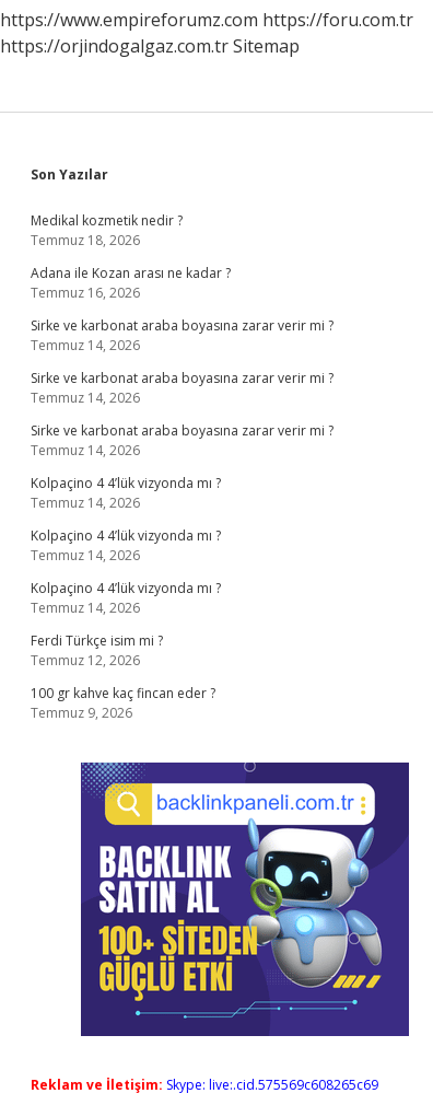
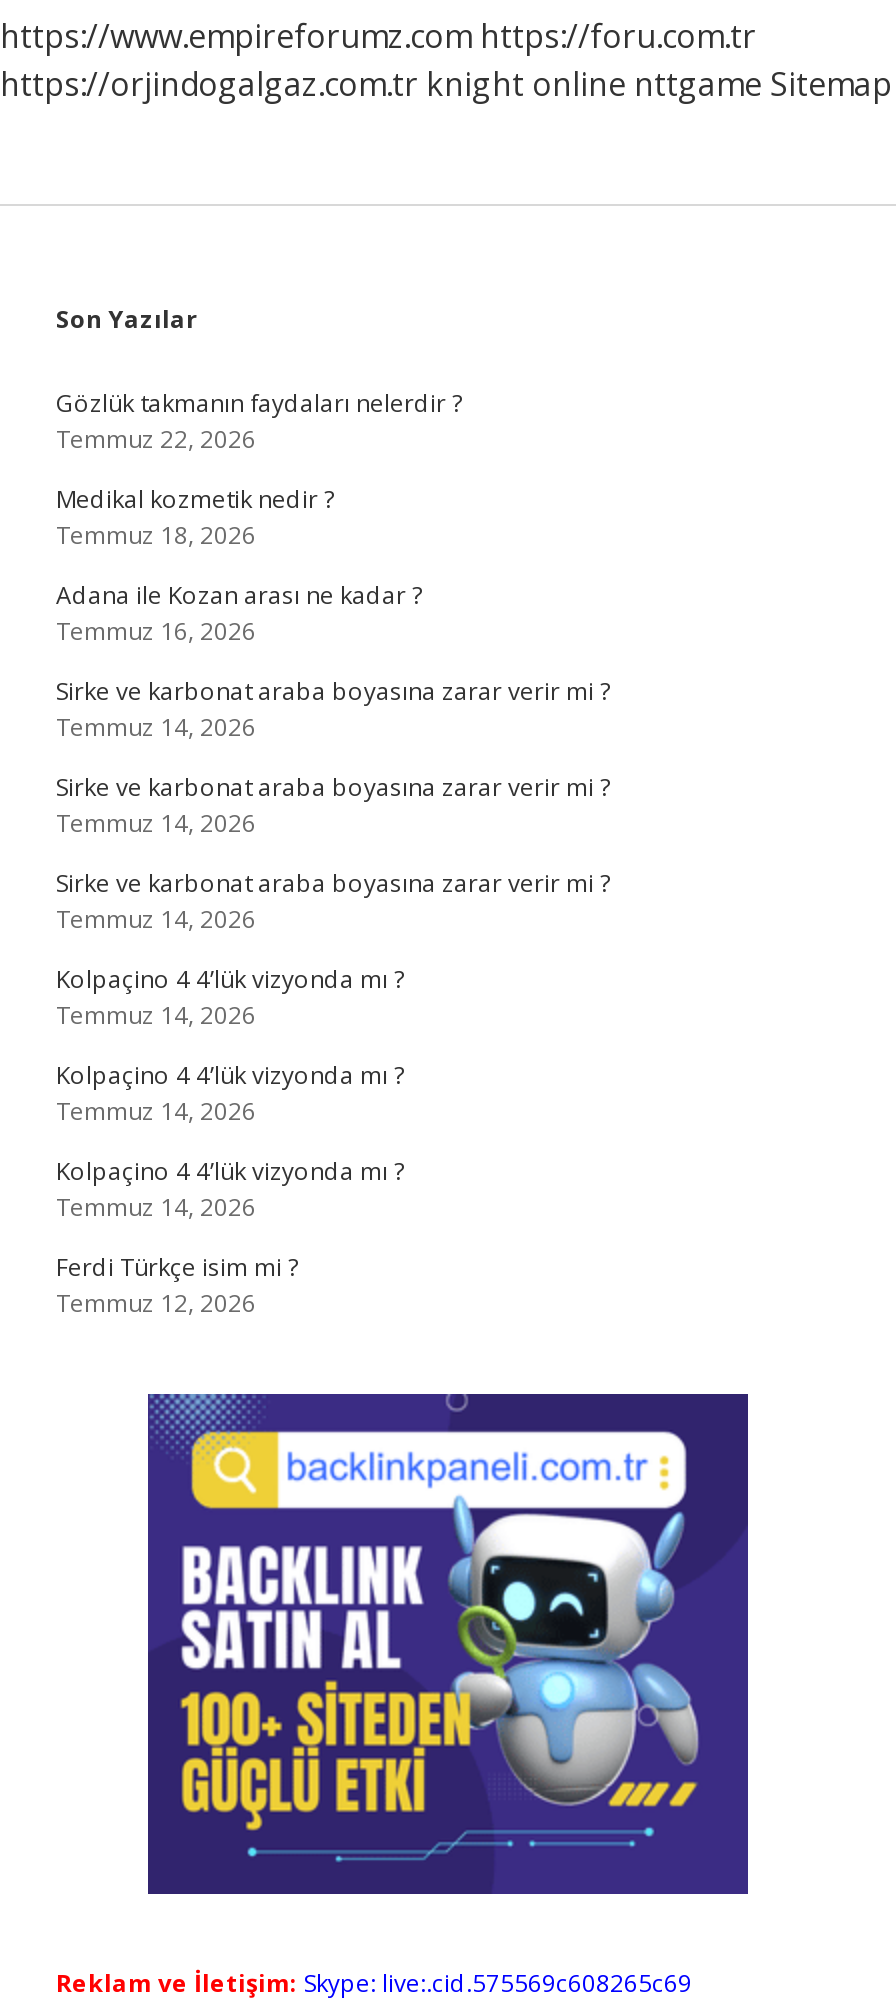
[0,34,300,58] https://orjindogalgaz.com.tr Sitemap -> [0,62,892,106] https://orjindogalgaz.com.tr knight online nttgame Sitemap
none -> [56,386,462,456] Gözlük takmanın faydaları nelerdir ? | Temmuz 22, 2026
moved [31,211,333,670] -> [56,482,610,1320]: Medikal kozmetik nedir ? | Temmuz 18, 2026 | Adana ile Kozan arası ne kadar ? | ... | Ferdi Türkçe isim mi ? | Temmuz 12, 2026
[31,684,215,722] 100 gr kahve kaç fincan eder ? | Temmuz 9, 2026 -> none

